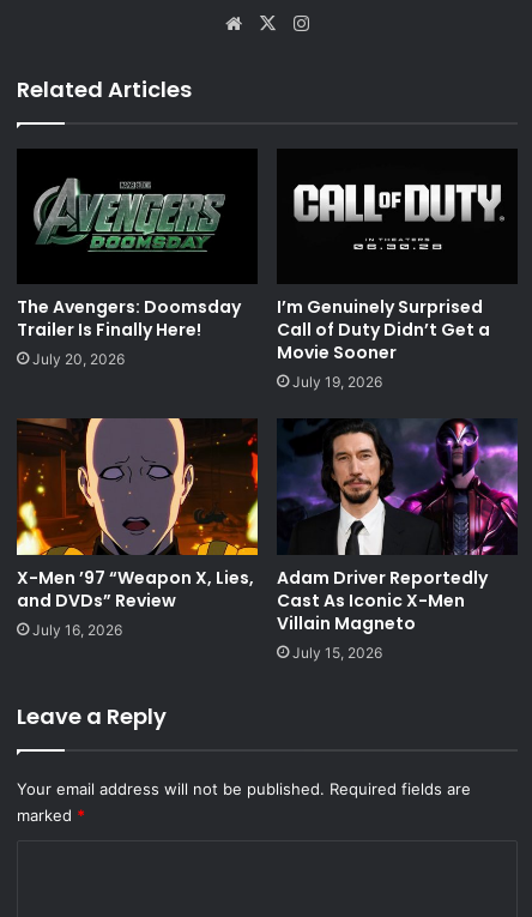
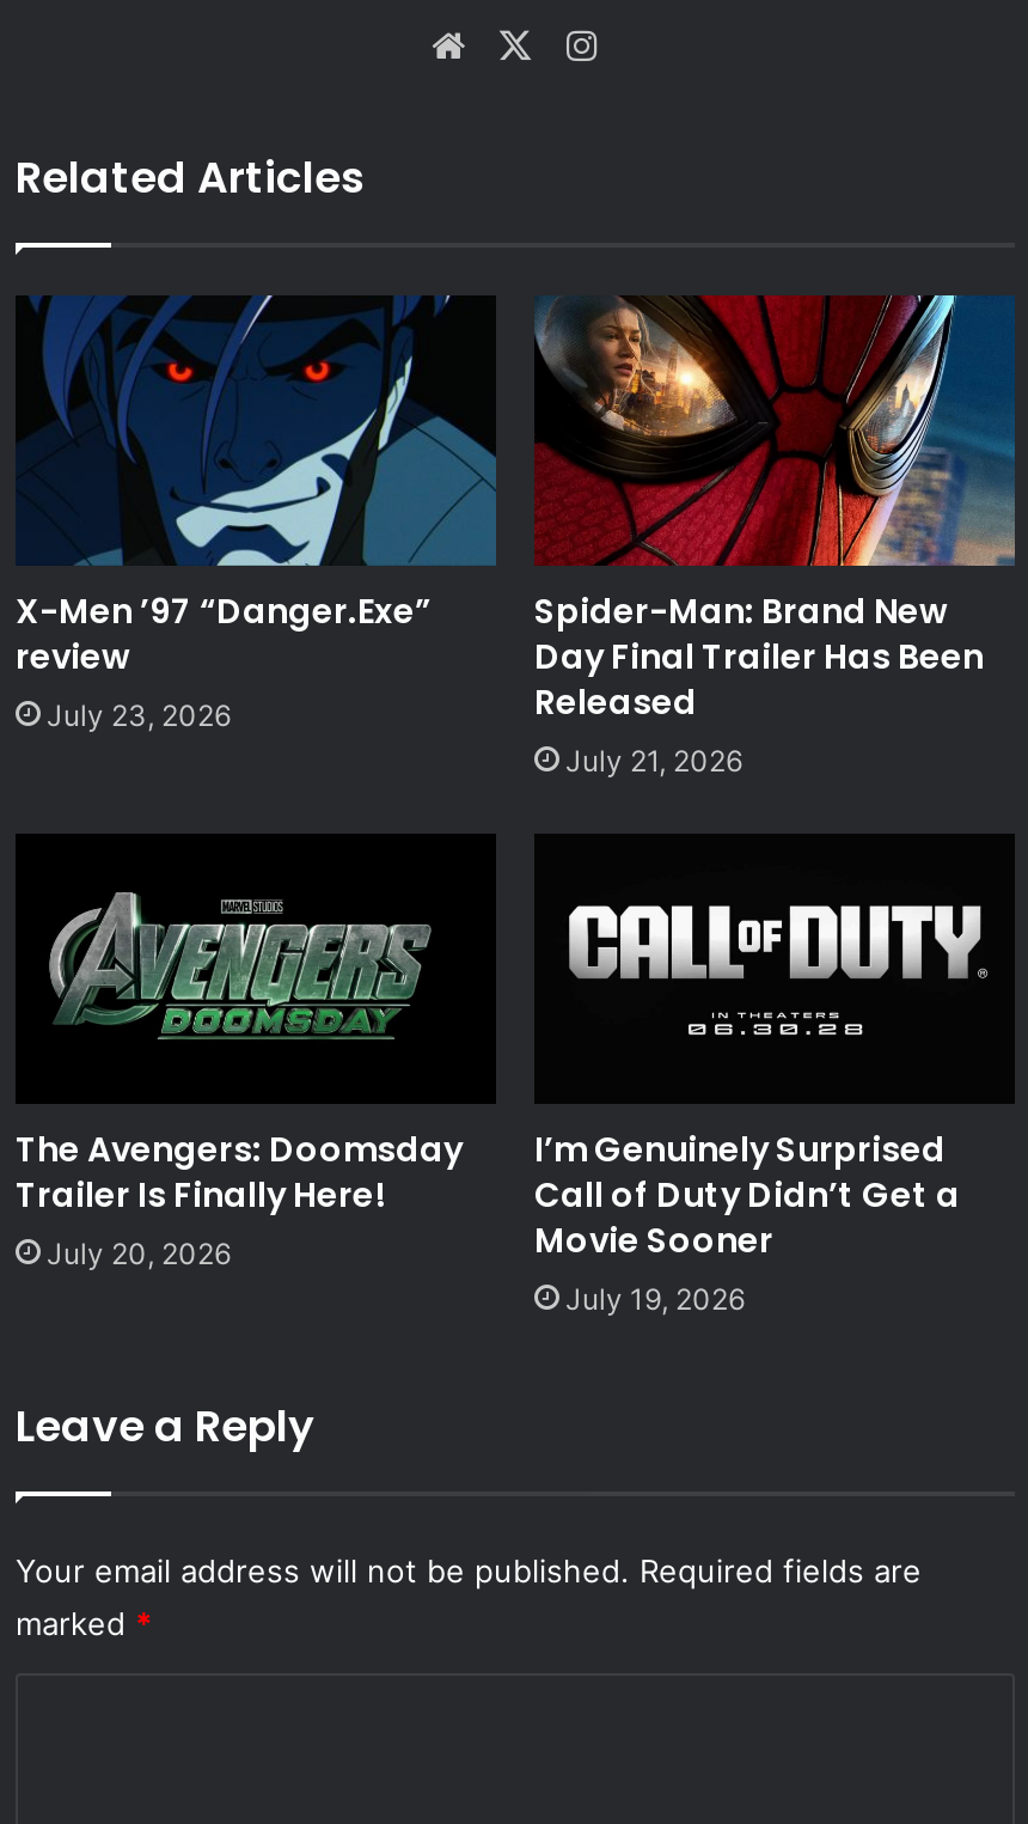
none -> [16,293,496,734] [image] | X-Men ’97 “Danger.Exe” | review | July 23, 2026
none -> [534,293,1017,779] [image] | Spider-Man: Brand New | Day Final Trailer Has Been | Released | July 21, 2026
moved [17,180,490,391] -> [16,896,960,1317]: [image] | The Avengers: Doomsday | Trailer Is Finally Here! | July 20, 2026 | I’m Genuinely Surprised | Call of Duty Didn’t Get a | Movie Sooner | July 19, 2026
[16,417,259,639] [image] | X-Men ’97 “Weapon X, Lies, | and DVDs” Review | July 16, 2026 -> none
[277,420,519,662] [image] | Adam Driver Reportedly | Cast As Iconic X-Men | Villain Magneto | July 15, 2026 -> none

